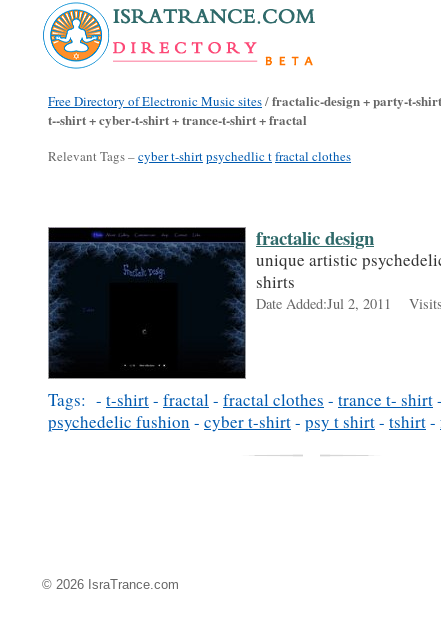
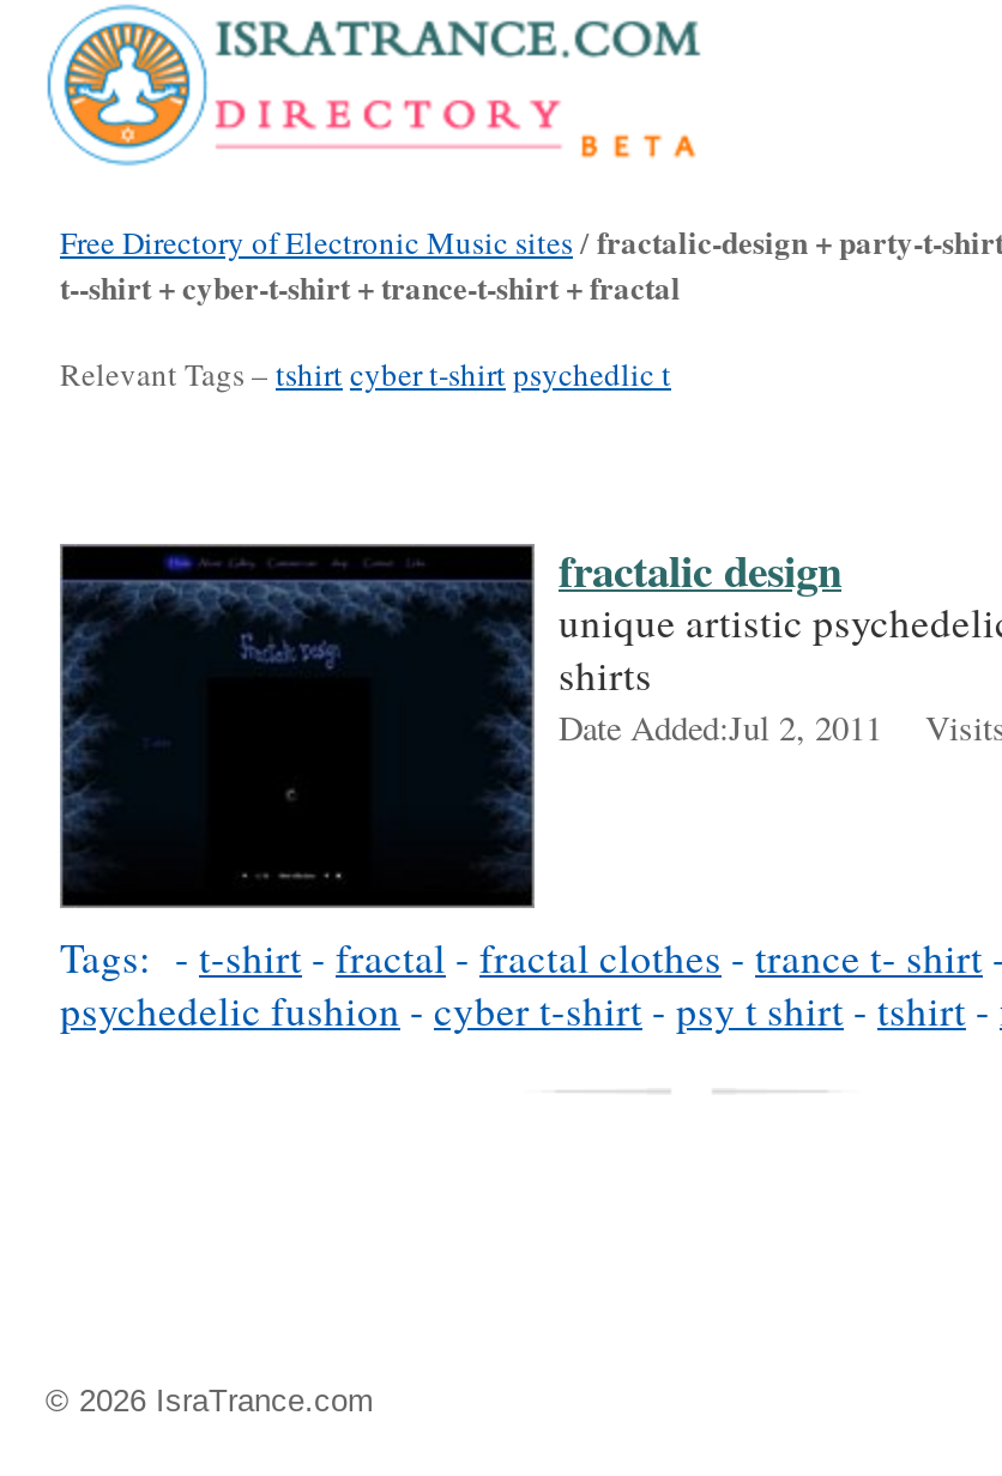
[48,147,351,165] Relevant Tags – cyber t-shirt psychedlic t fractal clothes -> [60,352,671,395] Relevant Tags – tshirt cyber t-shirt psychedlic t

